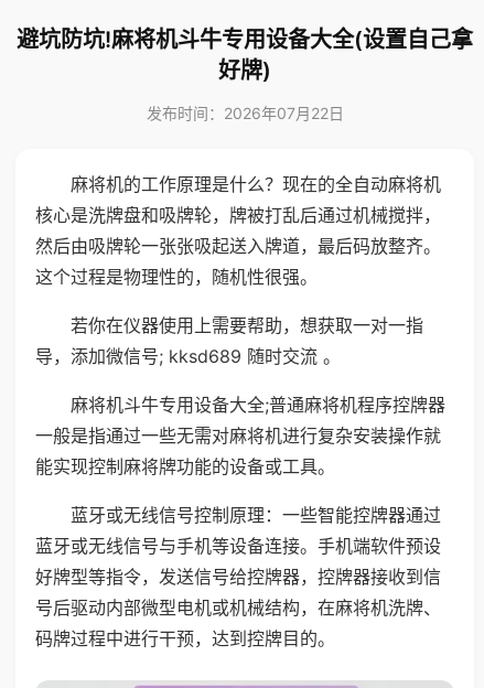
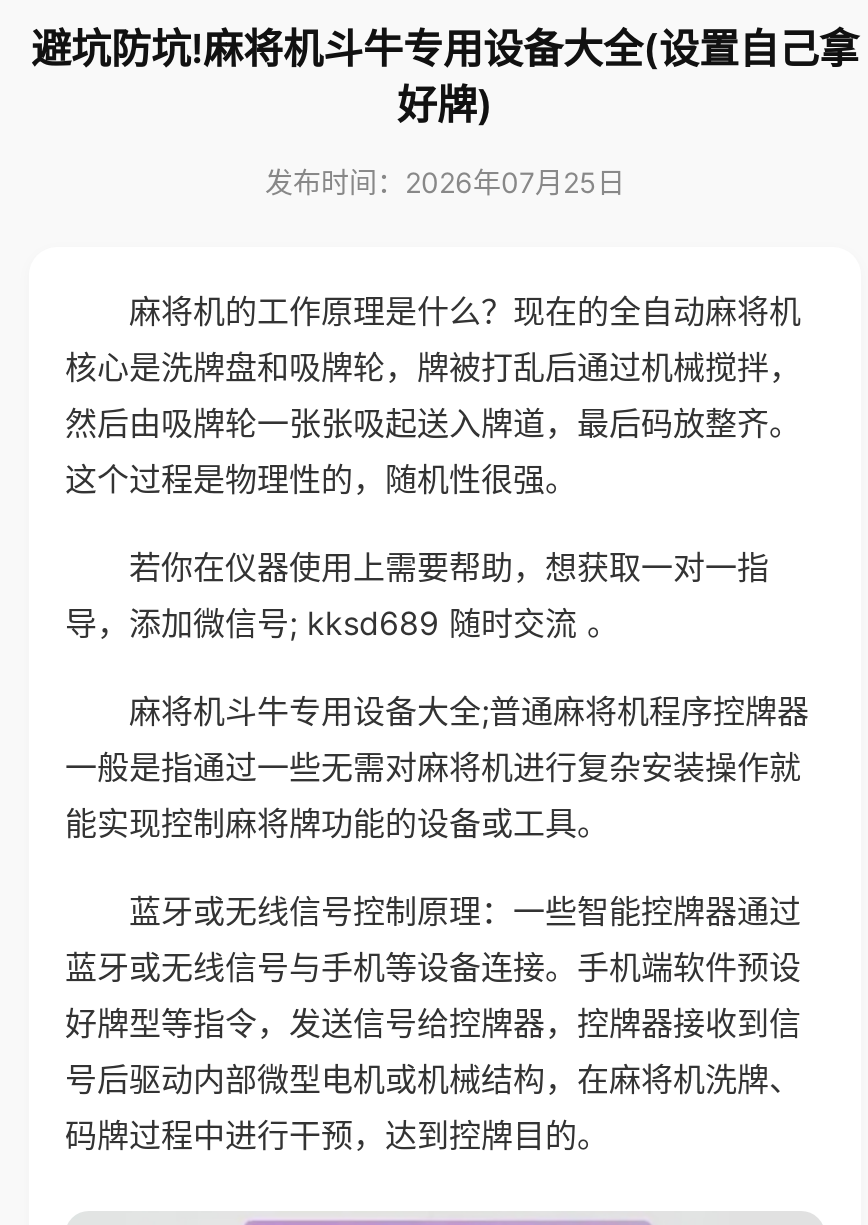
[146,104,343,122] 发布时间：2026年07月22日 -> [265,165,625,199] 发布时间：2026年07月25日

